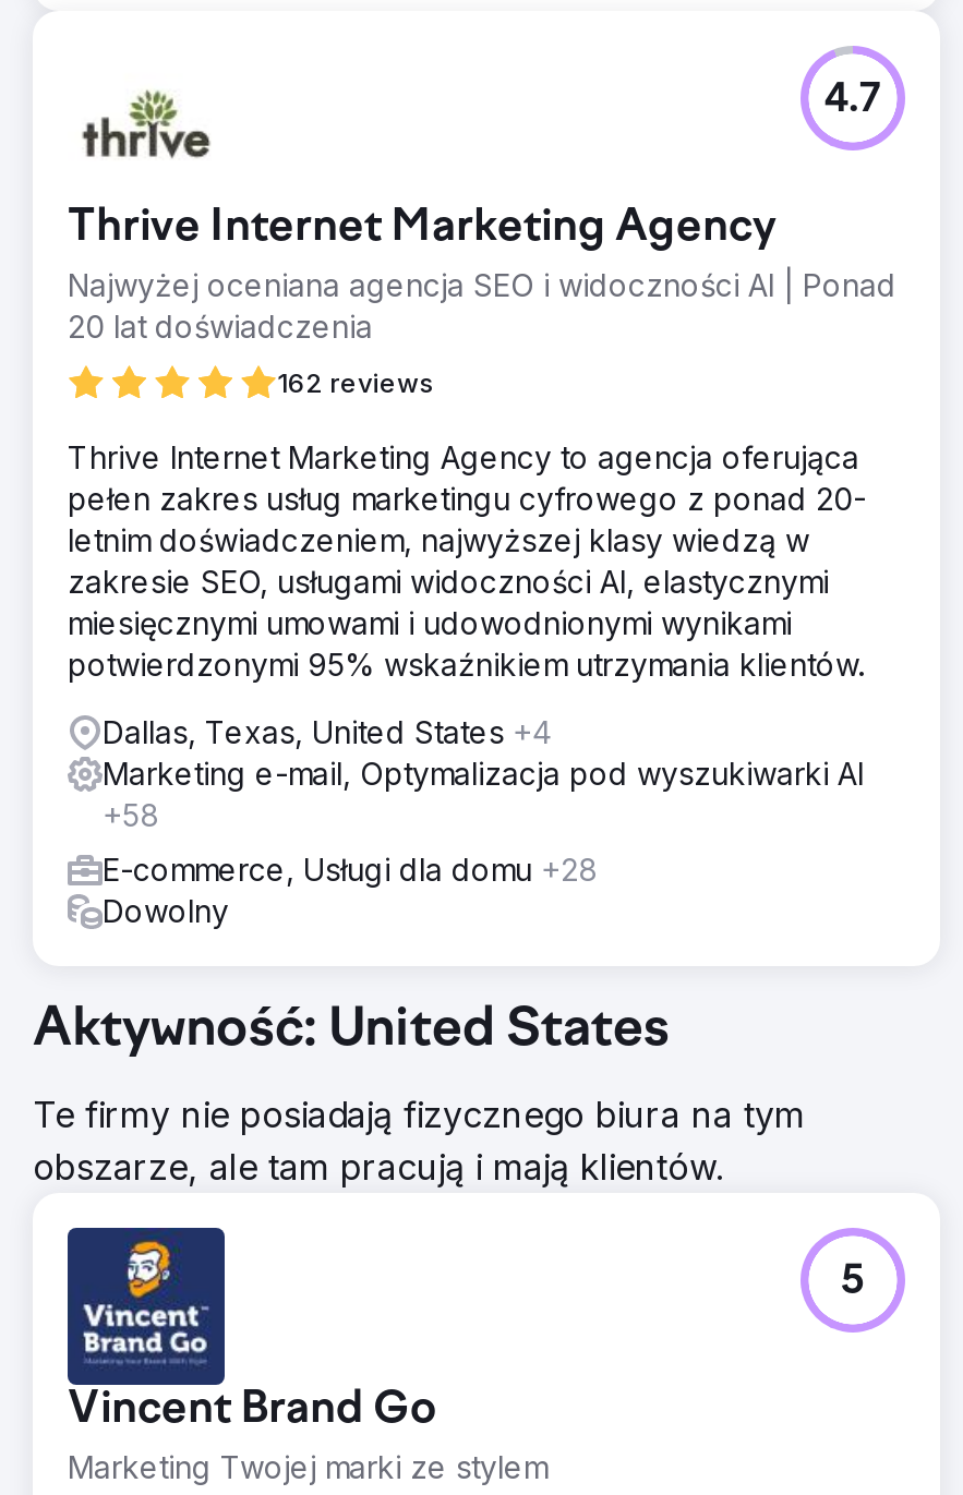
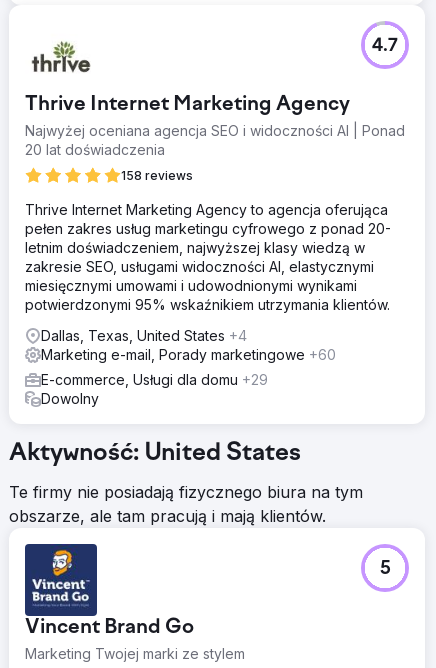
[277,366,434,399] 162 reviews -> [121,168,193,183] 158 reviews
[103,755,864,833] Marketing e-mail, Optymalizacja pod wyszukiwarki AI | +58 -> [41,346,336,363] Marketing e-mail, Porady marketingowe +60
[103,851,598,888] E-commerce, Usługi dla domu +28 -> [41,371,268,388] E-commerce, Usługi dla domu +29

